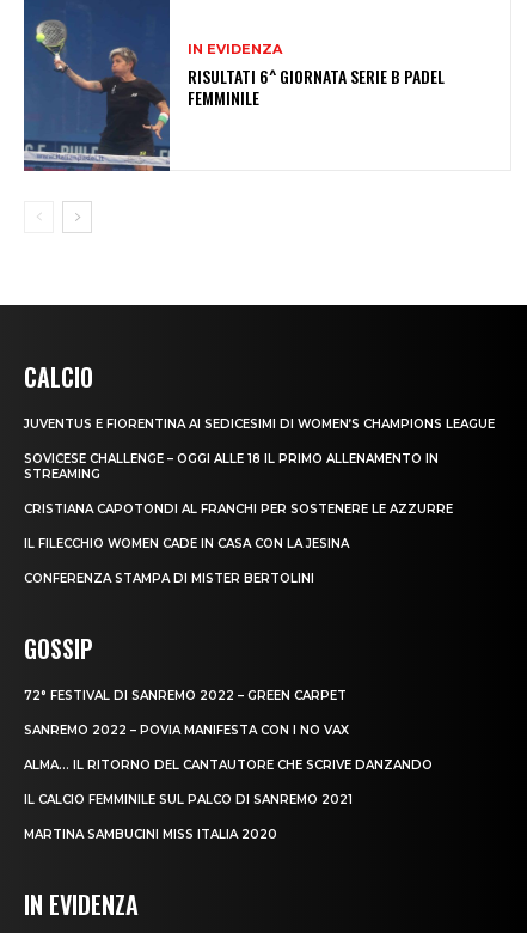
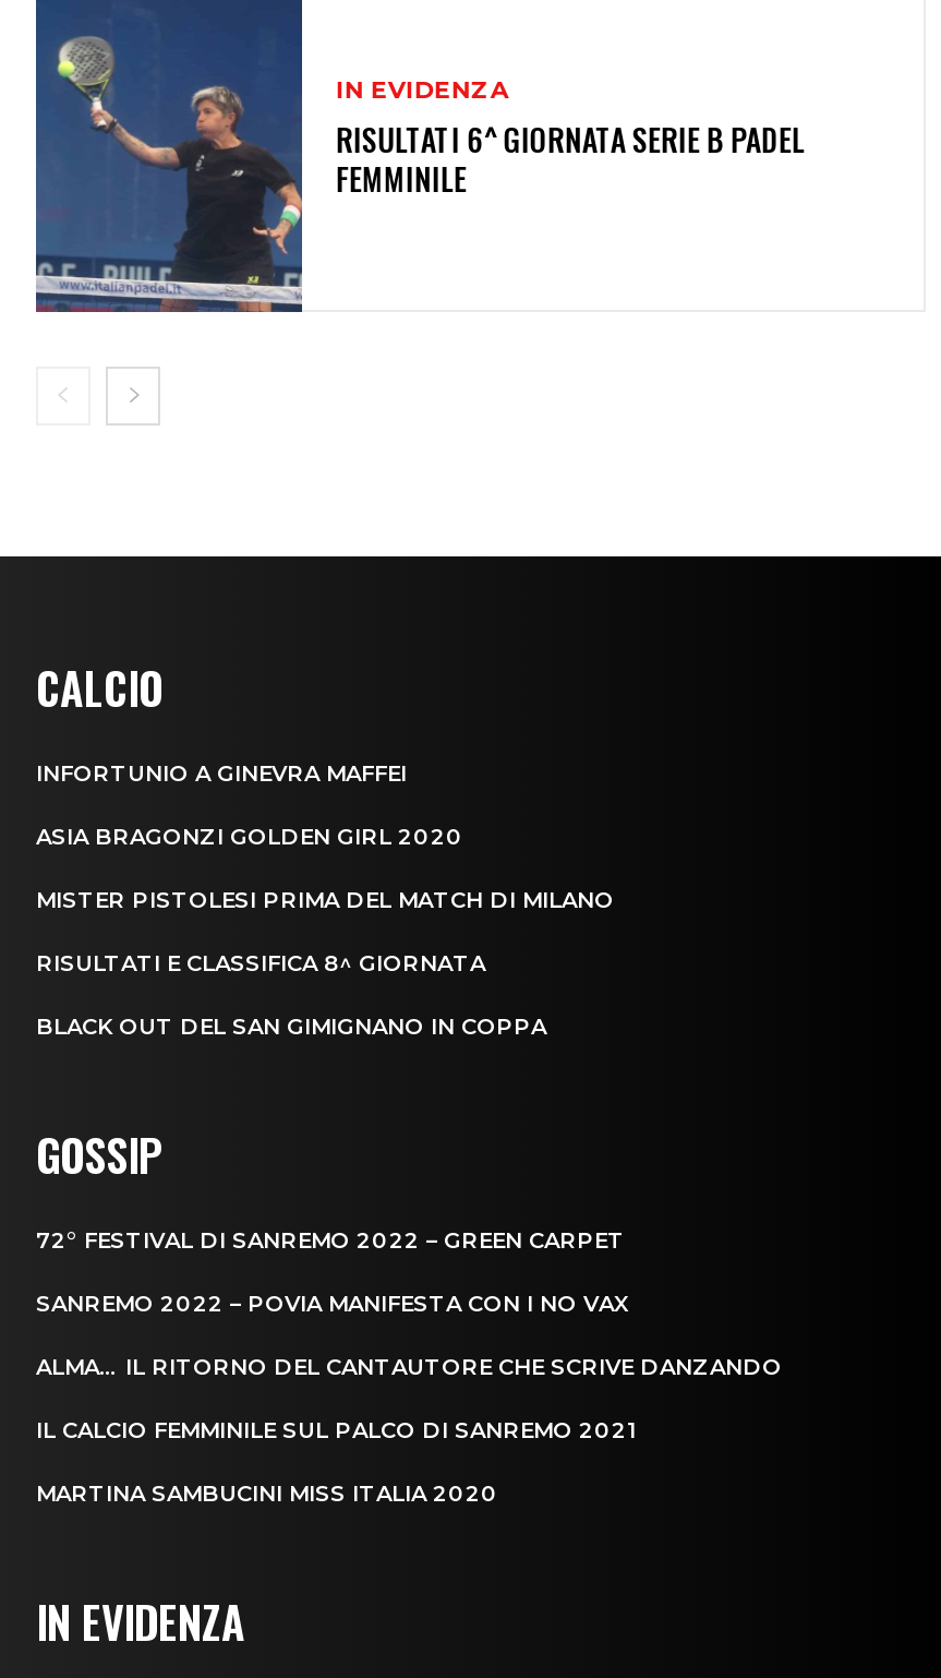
[24,416,495,431] JUVENTUS E FIORENTINA AI SEDICESIMI DI WOMEN’S CHAMPIONS LEAGUE -> [36,759,407,787] INFORTUNIO A GINEVRA MAFFEI
[24,451,439,482] SOVICESE CHALLENGE – OGGI ALLE 18 IL PRIMO ALLENAMENTO IN | STREAMING -> [36,822,463,850] ASIA BRAGONZI GOLDEN GIRL 2020
[24,501,453,516] CRISTIANA CAPOTONDI AL FRANCHI PER SOSTENERE LE AZZURRE -> [36,885,614,914] MISTER PISTOLESI PRIMA DEL MATCH DI MILANO
[24,536,349,551] IL FILECCHIO WOMEN CADE IN CASA CON LA JESINA -> [36,949,485,977] RISULTATI E CLASSIFICA 8^ GIORNATA
[24,570,314,586] CONFERENZA STAMPA DI MISTER BERTOLINI -> [36,1012,546,1040] BLACK OUT DEL SAN GIMIGNANO IN COPPA

